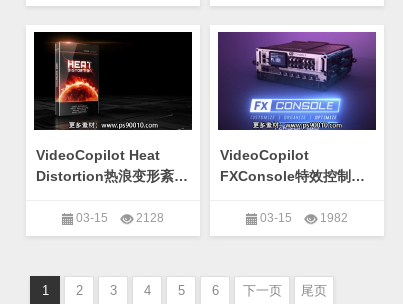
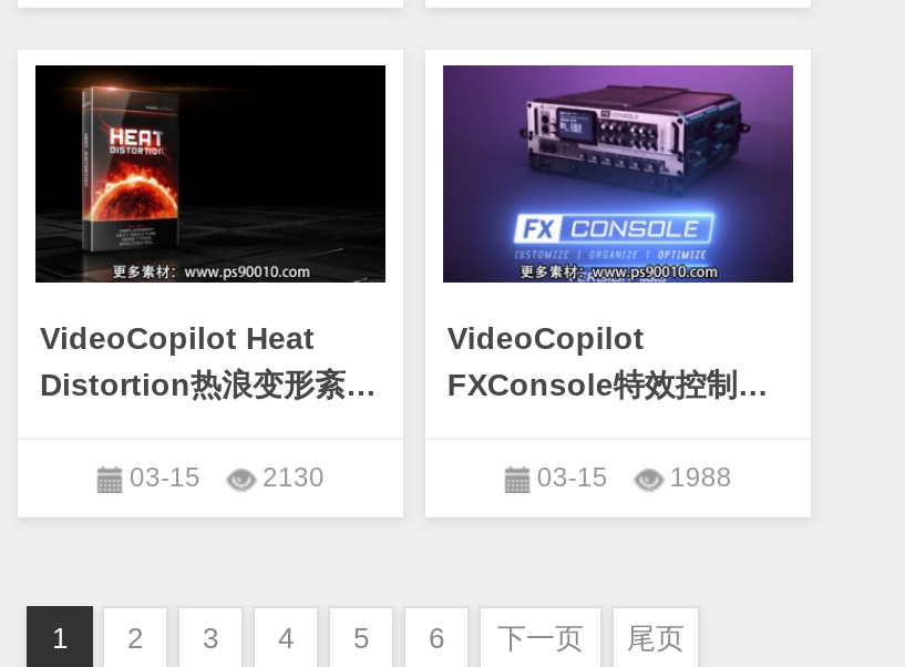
[76,211,164,225] 03-15 2128 -> [129,464,324,495] 03-15 2130
[260,211,348,225] 03-15 1982 -> [537,464,732,495] 03-15 1988

